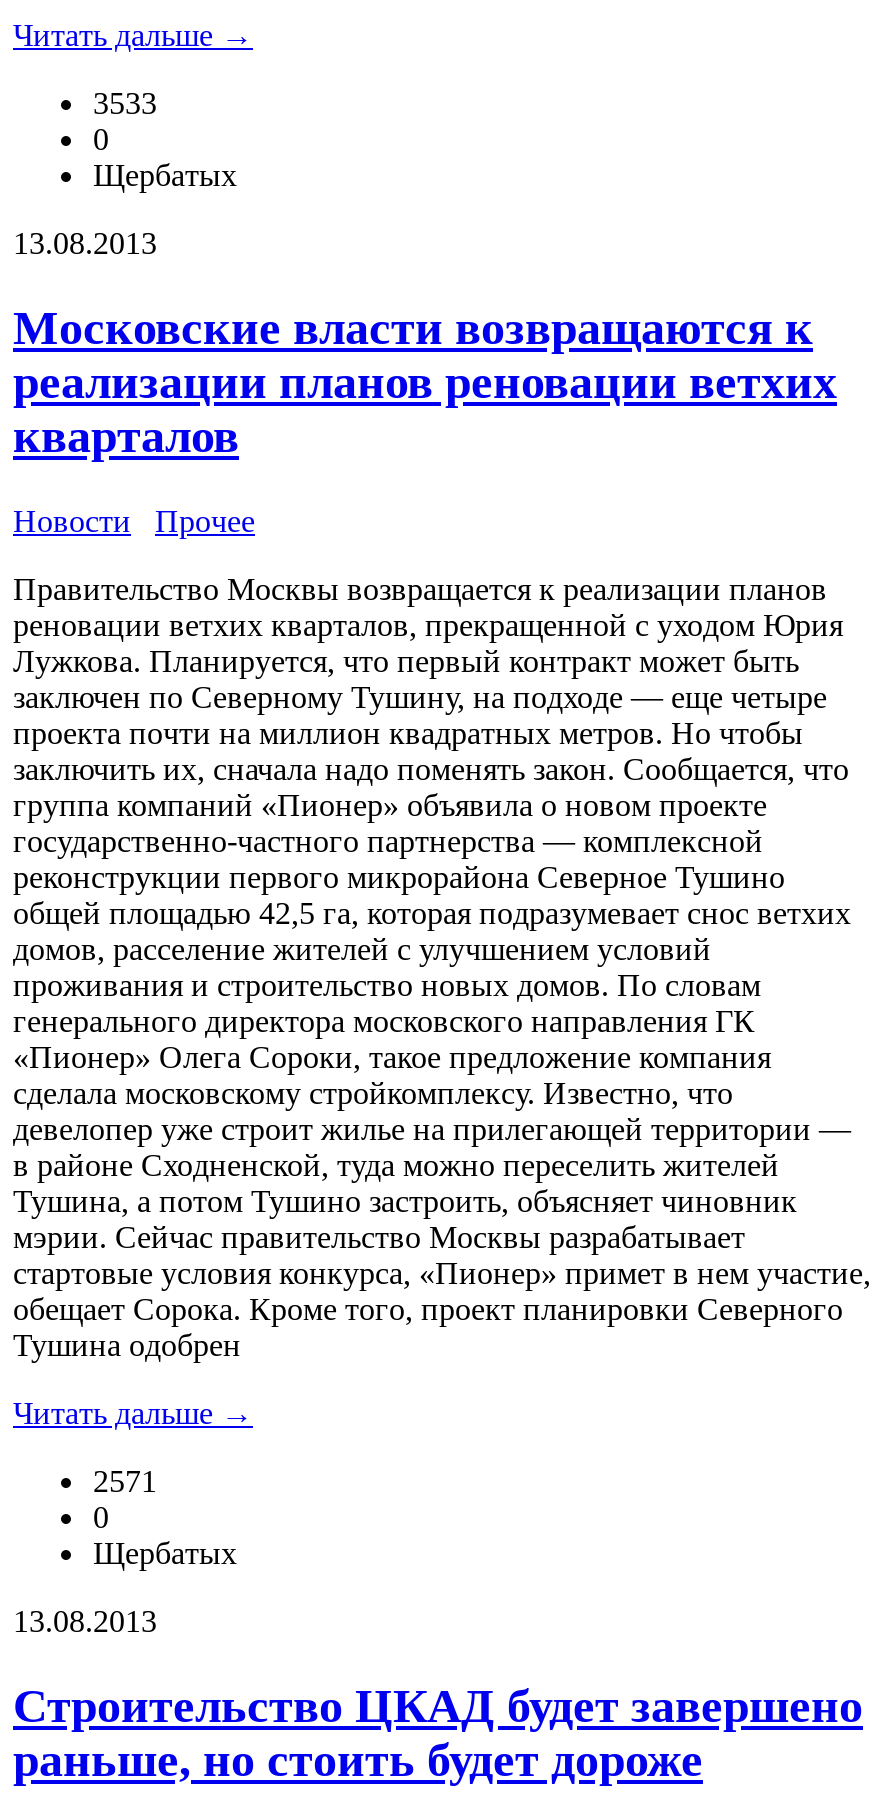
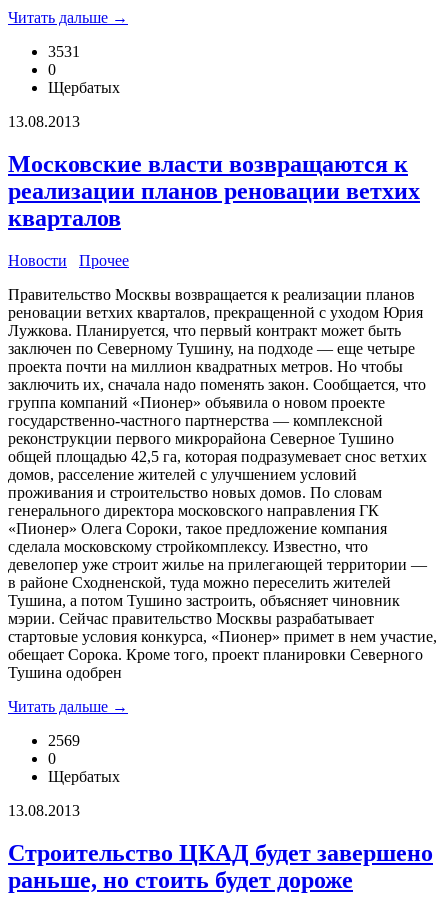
[93,87,157,121] 3533 -> [48,43,80,60] 3531
[93,1464,157,1498] 2571 -> [48,732,80,749] 2569

